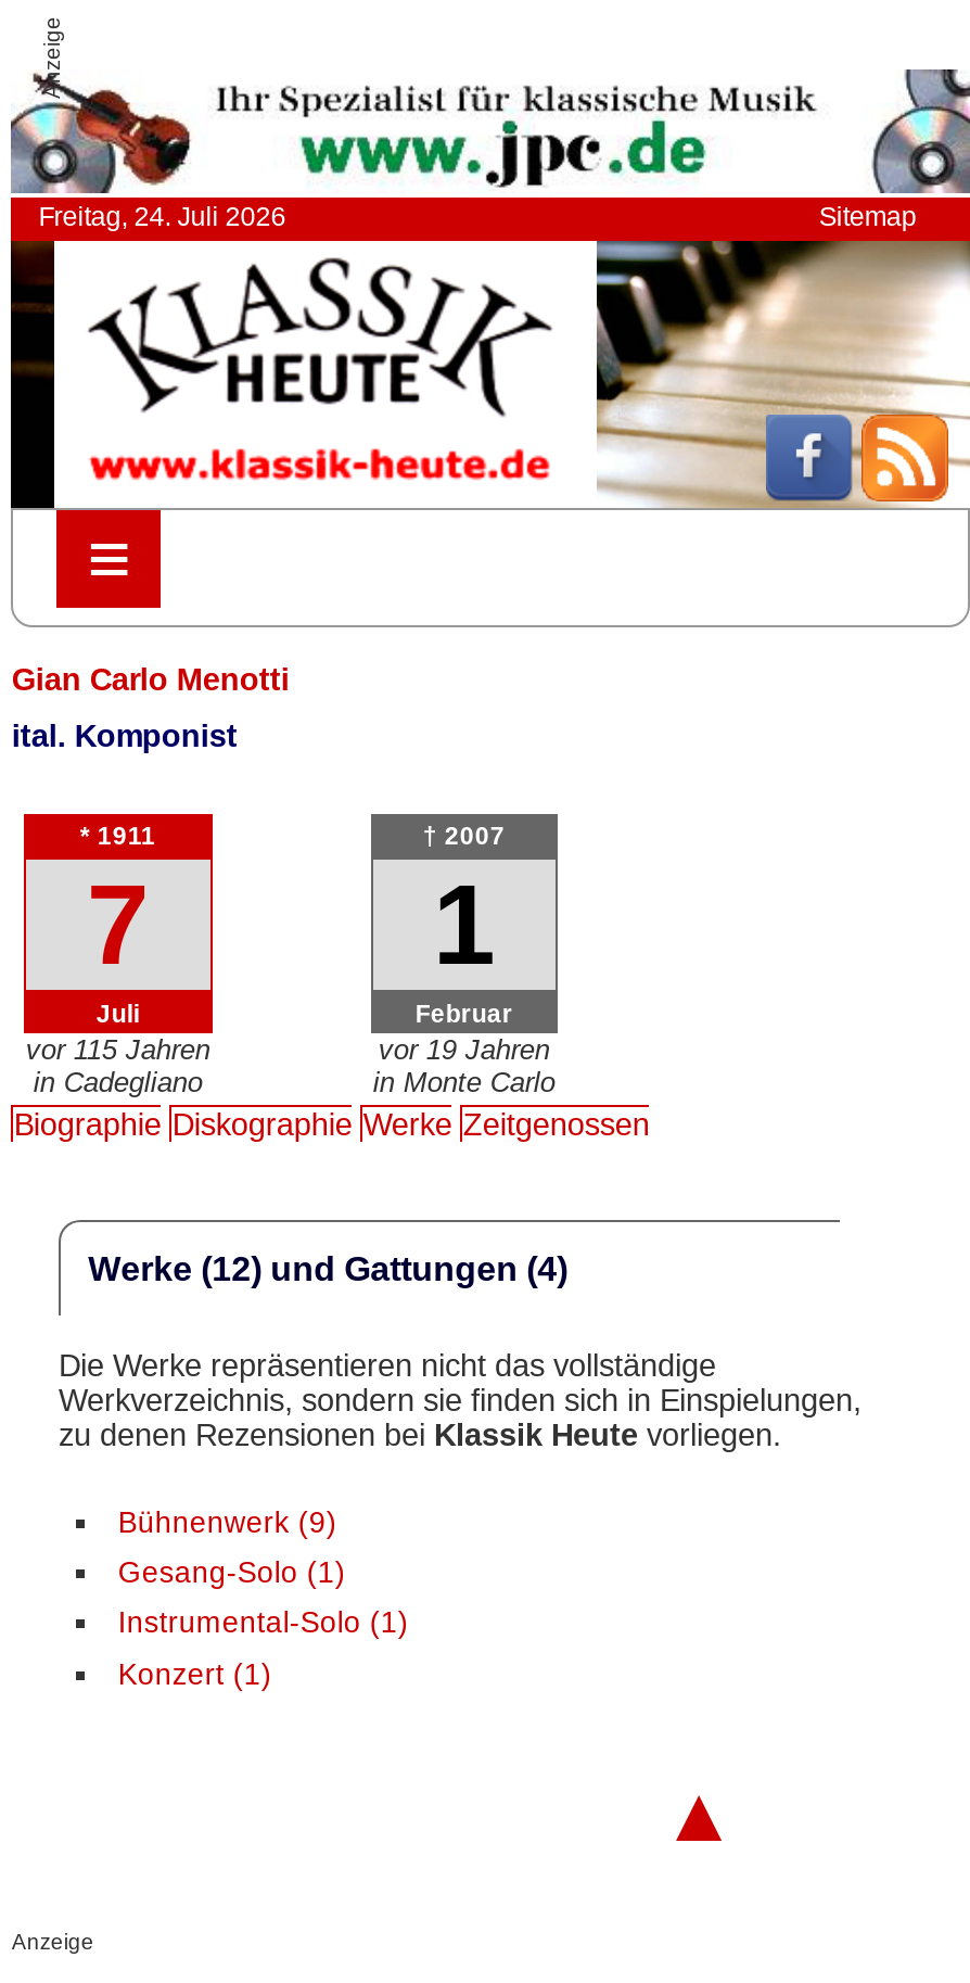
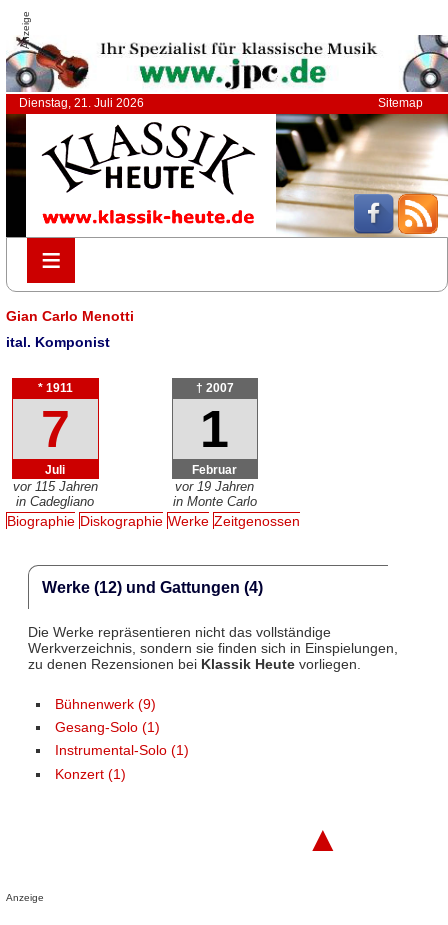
[38,202,286,232] Freitag, 24. Juli 2026 -> [19,96,144,110] Dienstag, 21. Juli 2026

